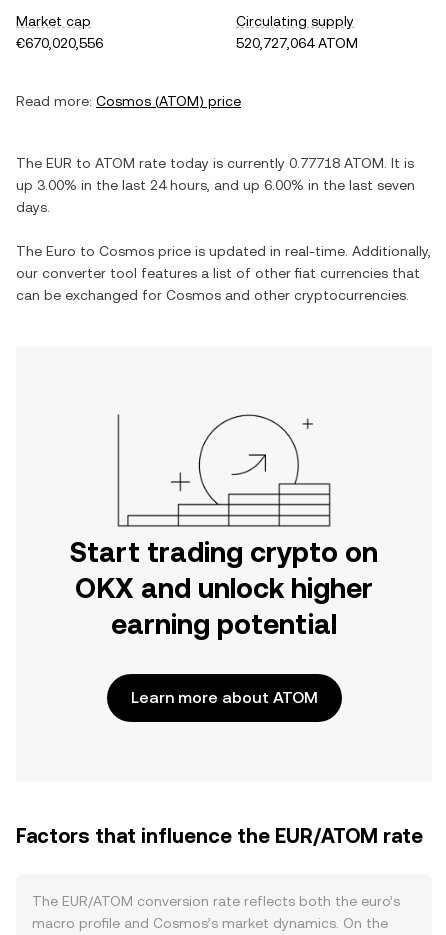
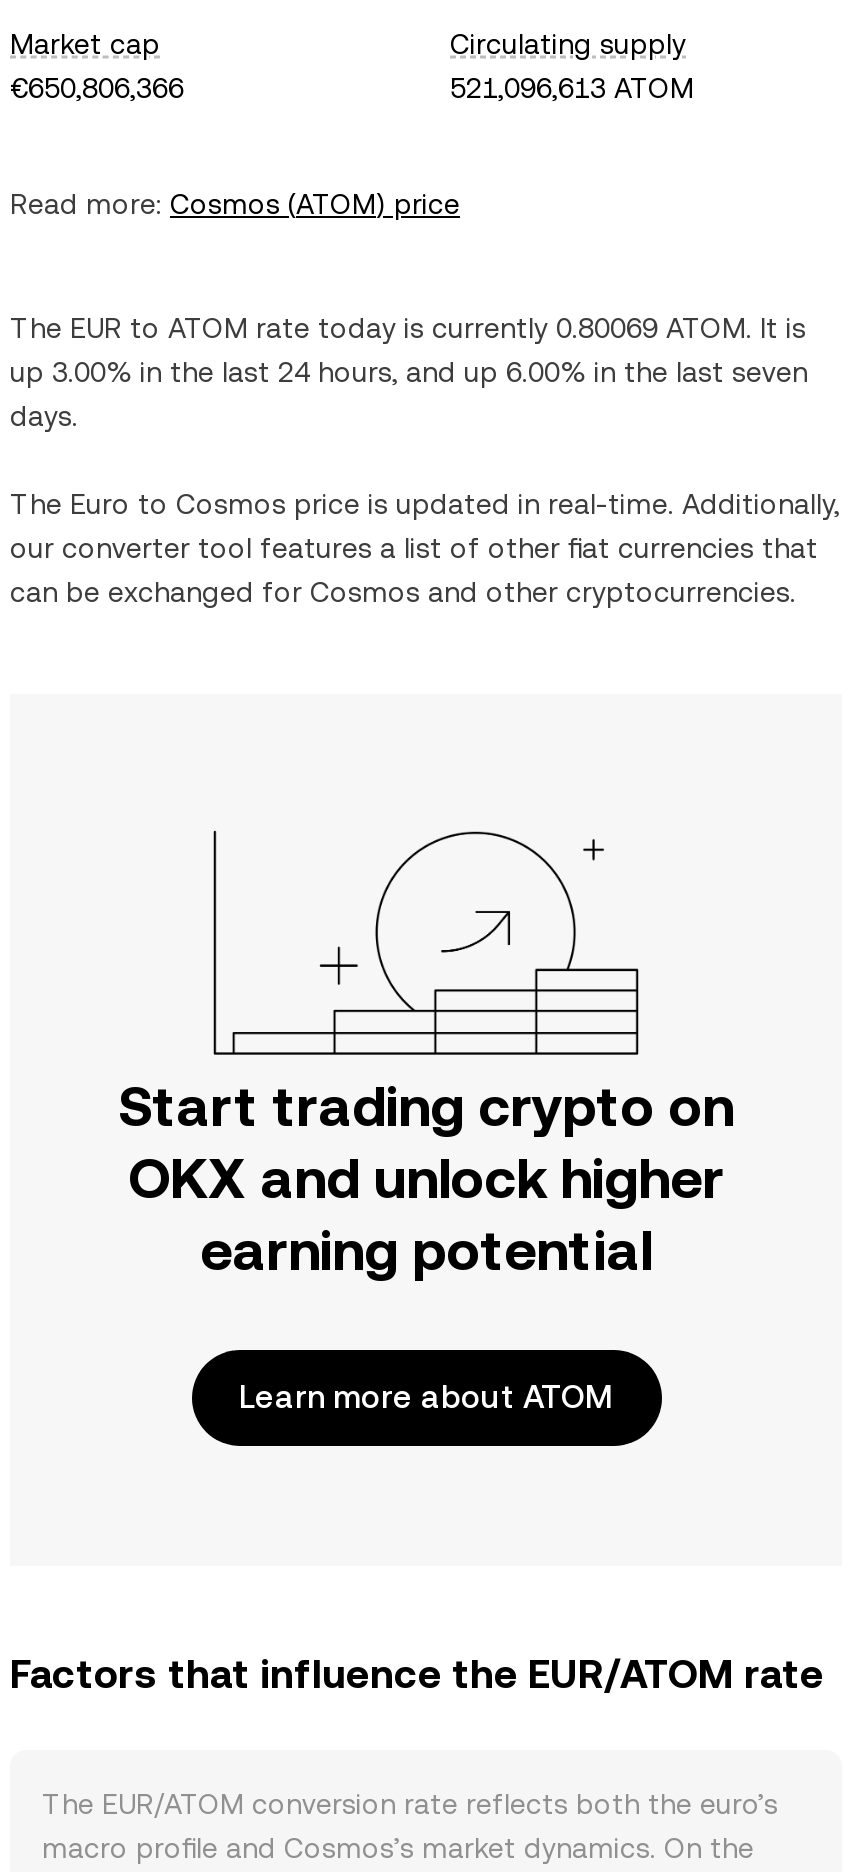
[16,35,103,51] €670,020,556 -> [10,72,184,104] €650,806,366
[236,35,358,51] 520,727,064 ATOM -> [450,72,694,104] 521,096,613 ATOM
[16,155,414,171] The EUR to ATOM rate today is currently 0.77718 ATOM. It is -> [10,312,806,344] The EUR to ATOM rate today is currently 0.80069 ATOM. It is

